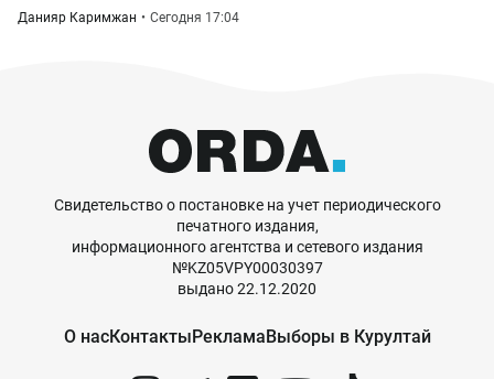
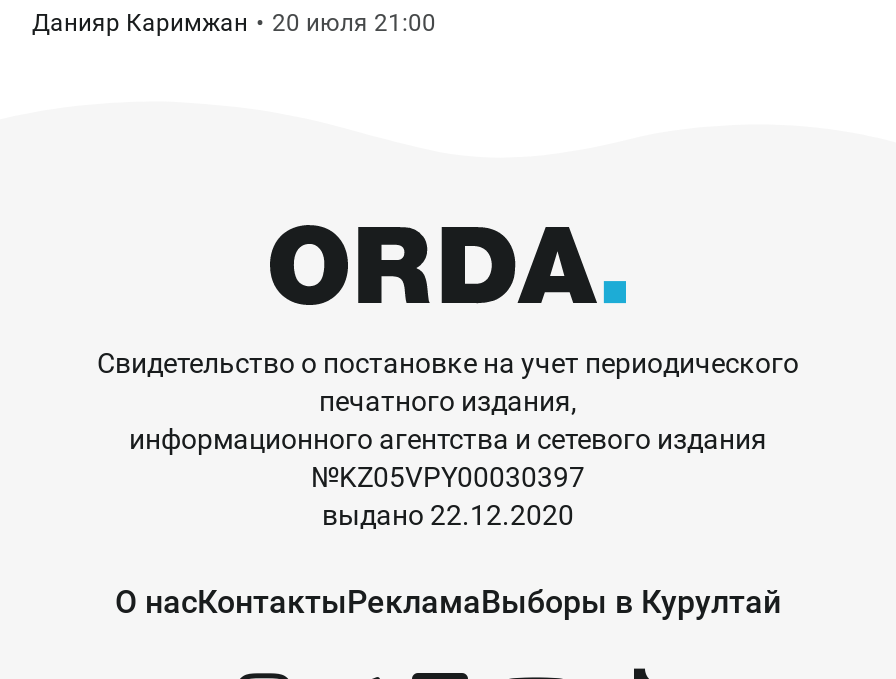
[18,10,239,25] Данияр Каримжан Сегодня 17:04 -> [32,9,436,37] Данияр Каримжан 20 июля 21:00

